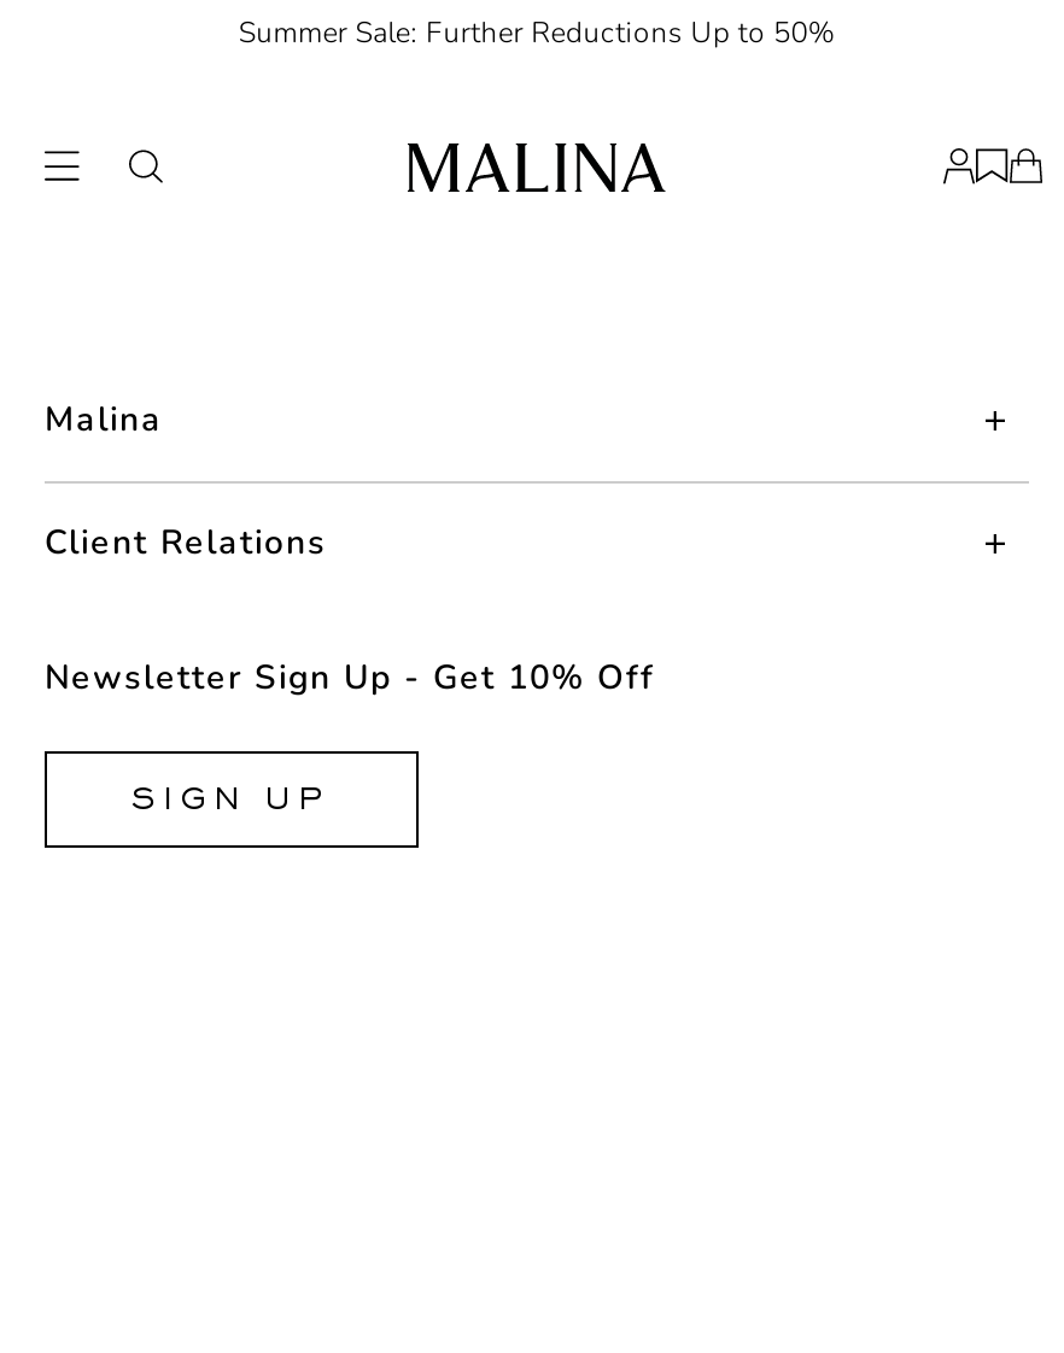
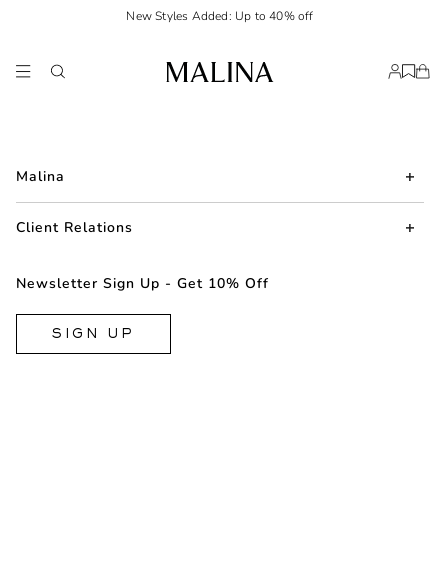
[239,13,835,52] Summer Sale: Further Reductions Up to 50% -> [126,8,314,24] New Styles Added: Up to 40% off

